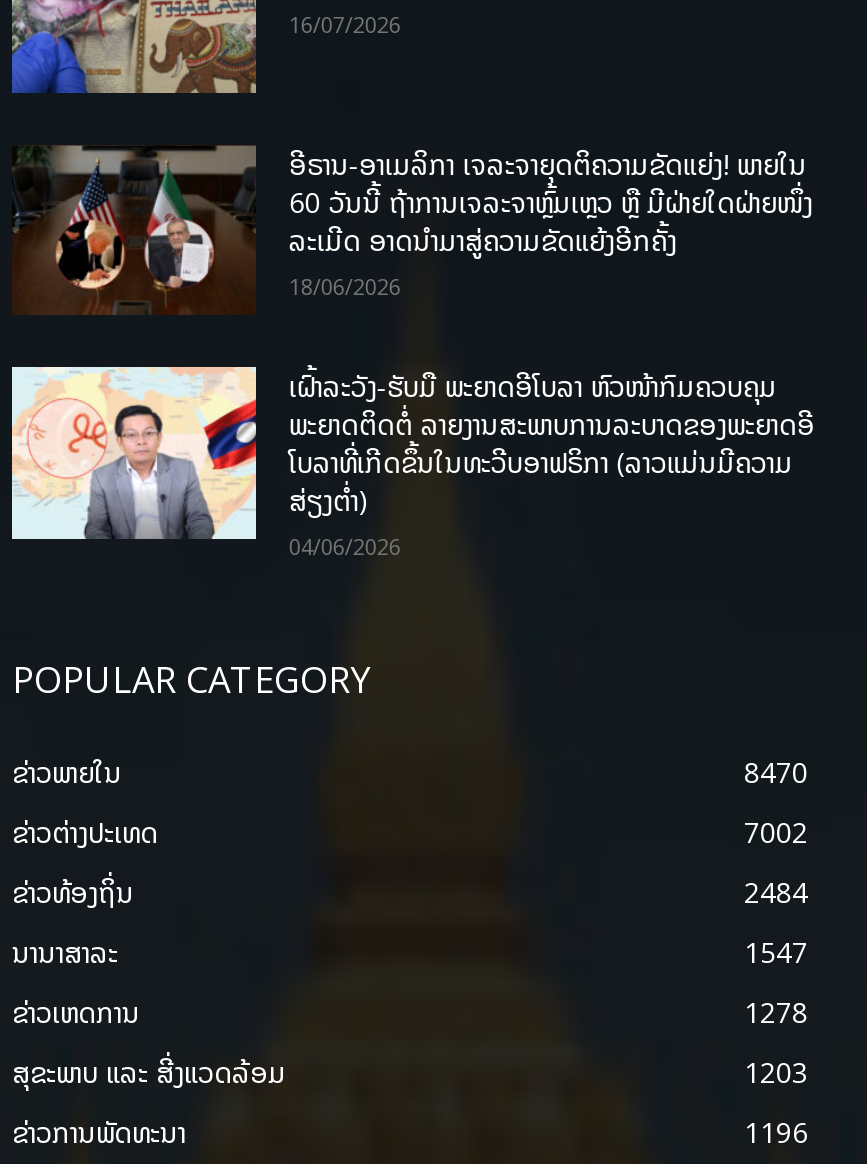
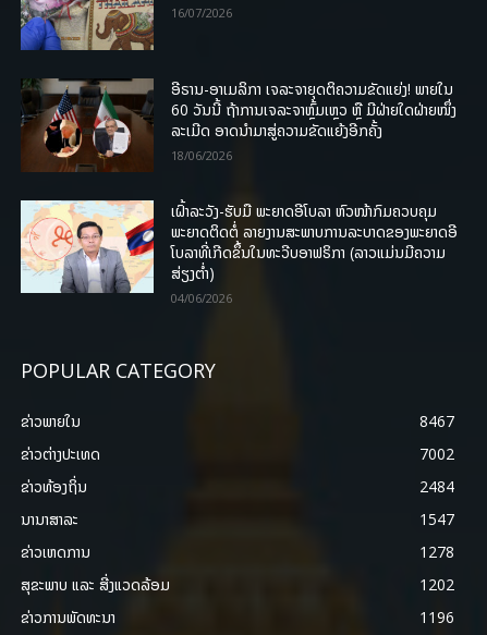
[744,753,808,791] 8470 -> [419,410,454,431] 8467
[744,1053,808,1091] 1203 -> [419,574,454,594] 1202

